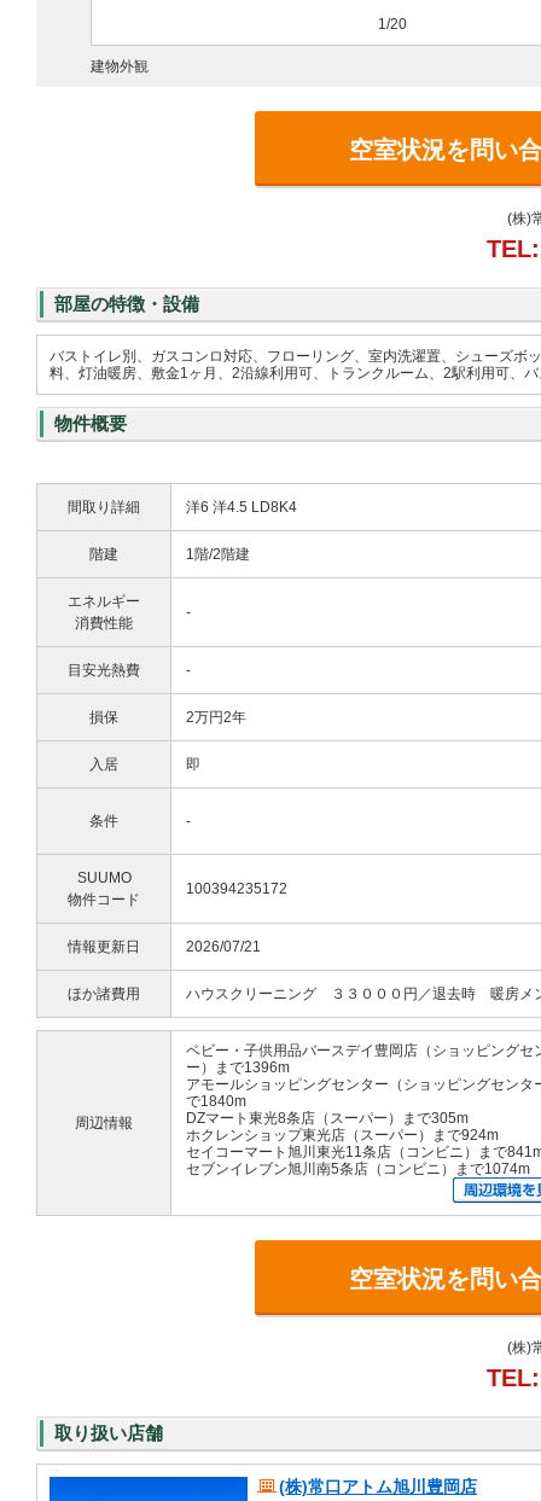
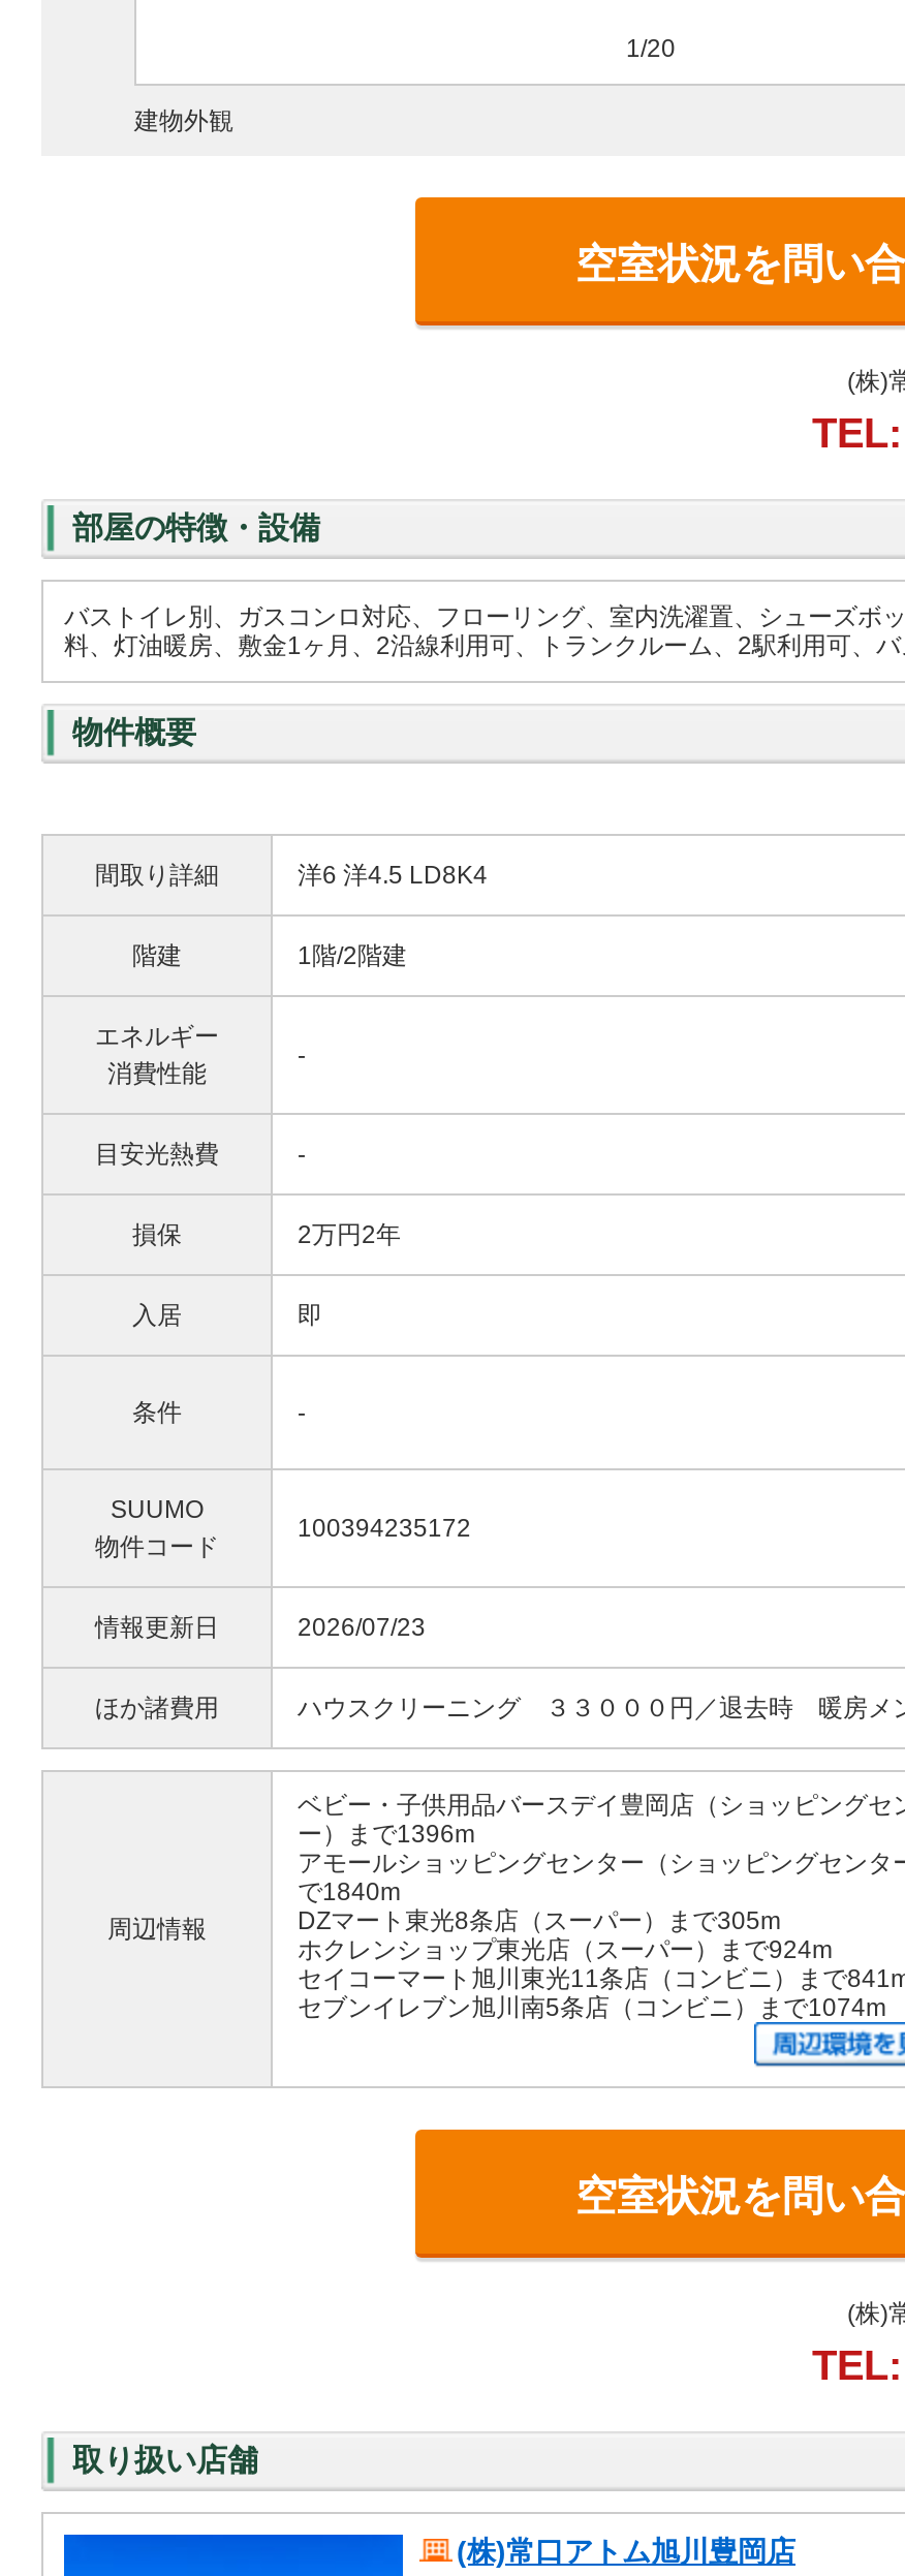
[186,938,261,955] 2026/07/21 -> [298,1613,426,1642] 2026/07/23

